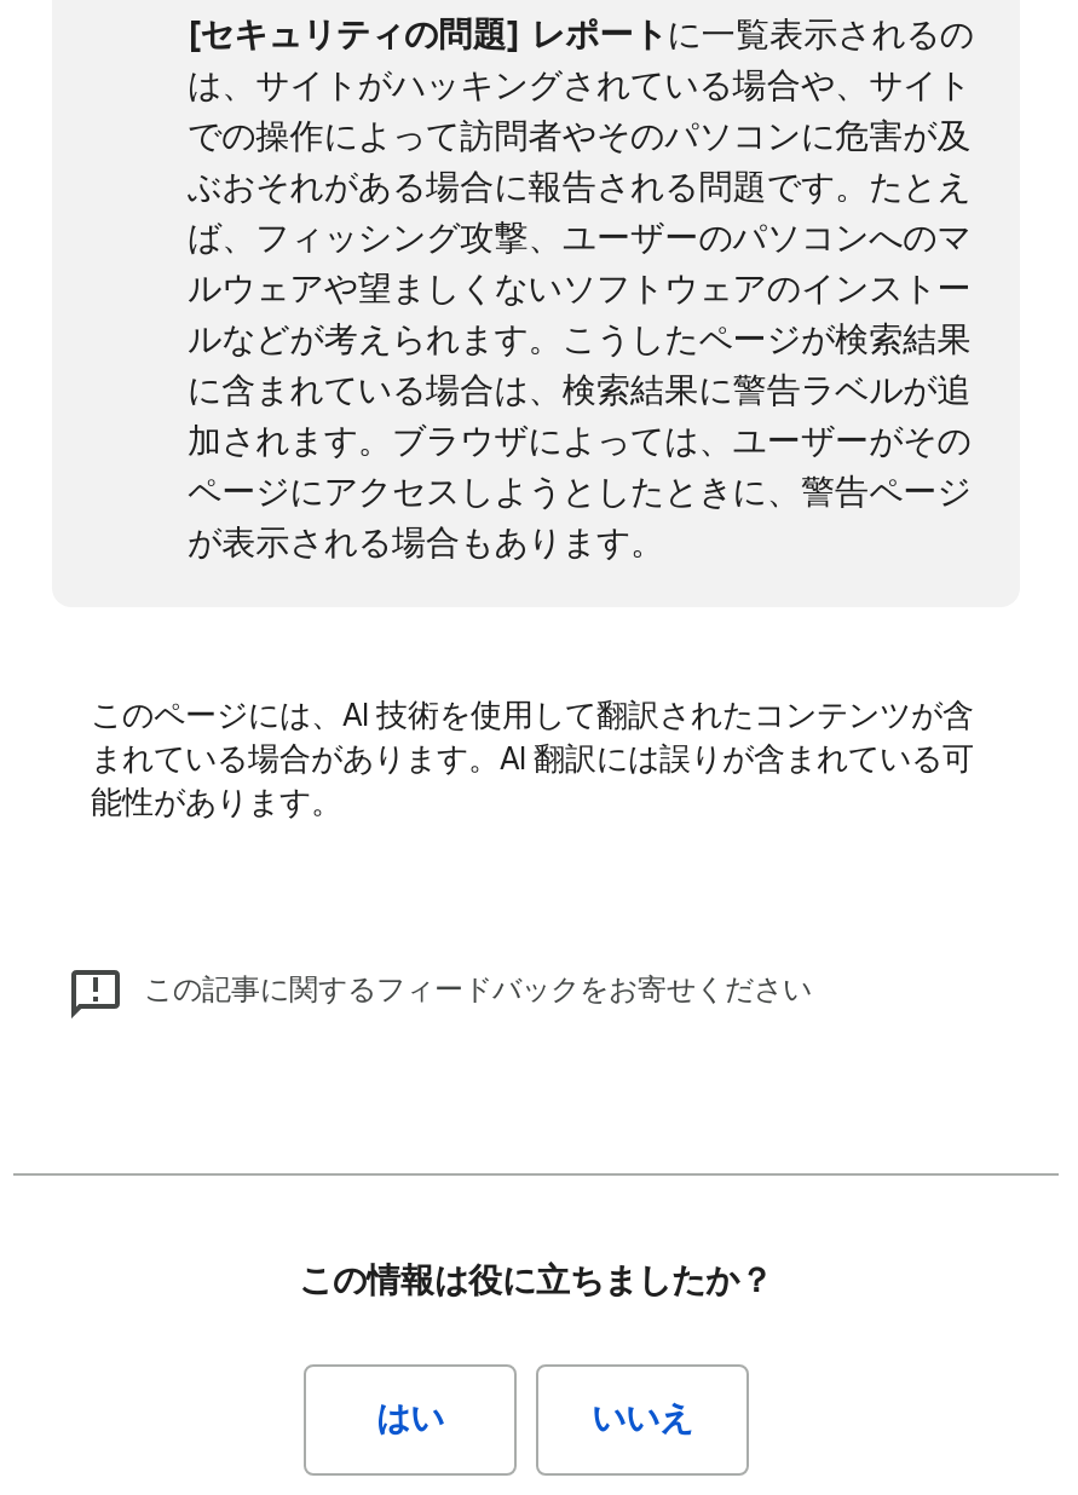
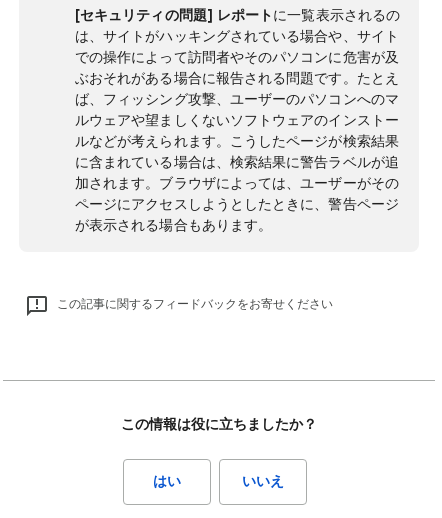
[91,694,974,822] このページには、AI 技術を使用して翻訳されたコンテンツが含 | まれている場合があります。AI 翻訳には誤りが含まれている可 | 能性があります。 -> none

